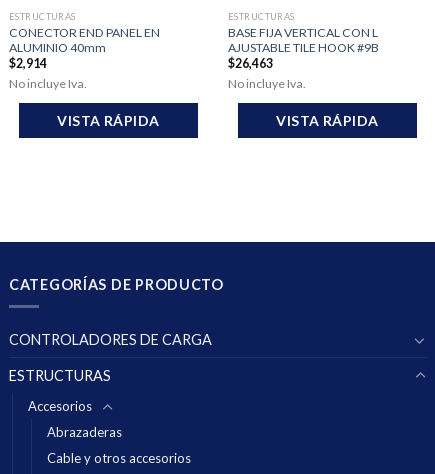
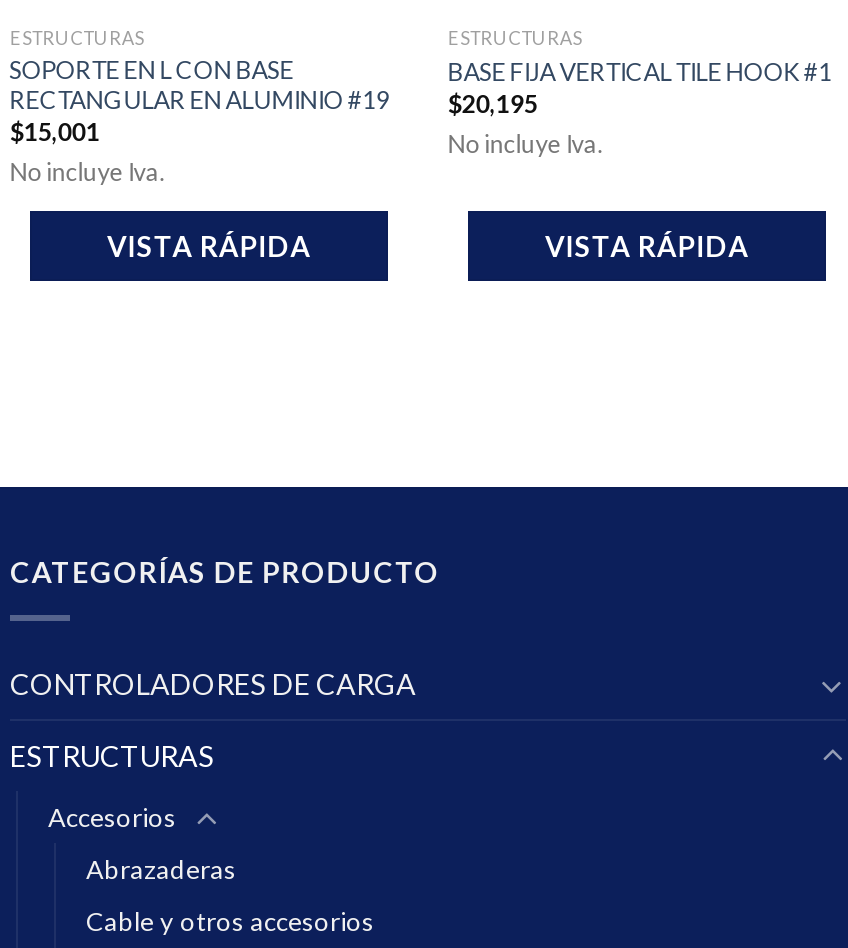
[9,25,160,71] CONECTOR END PANEL EN | ALUMINIO 40mm | $2,914 -> [10,55,390,147] SOPORTE EN L CON BASE | RECTANGULAR EN ALUMINIO #19 | $15,001
[228,25,379,71] BASE FIJA VERTICAL CON L | AJUSTABLE TILE HOOK #9B | $26,463 -> [448,56,832,119] BASE FIJA VERTICAL TILE HOOK #1 | $20,195

